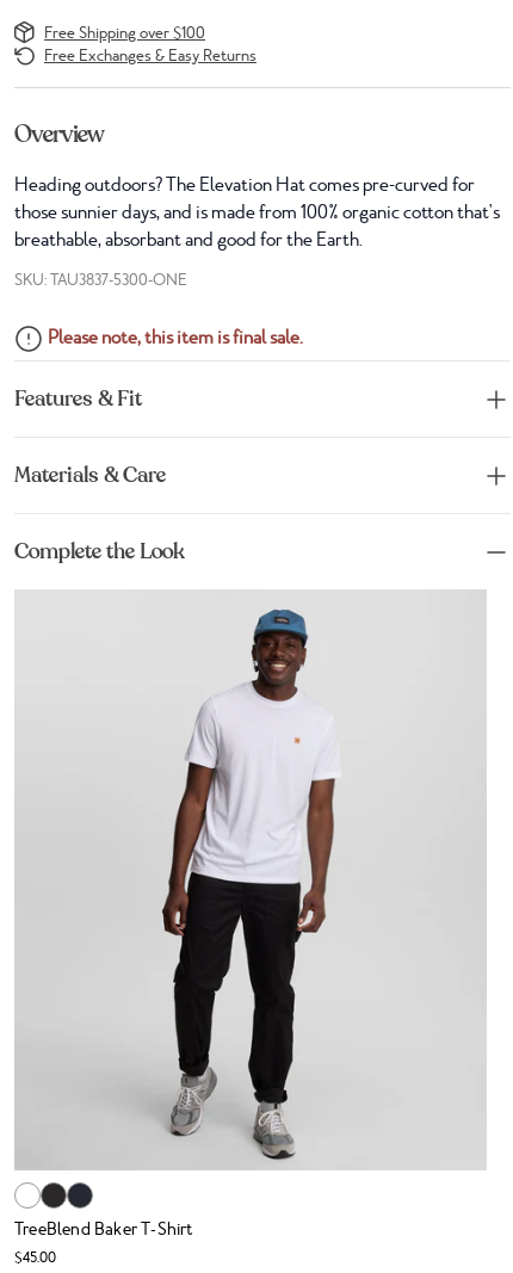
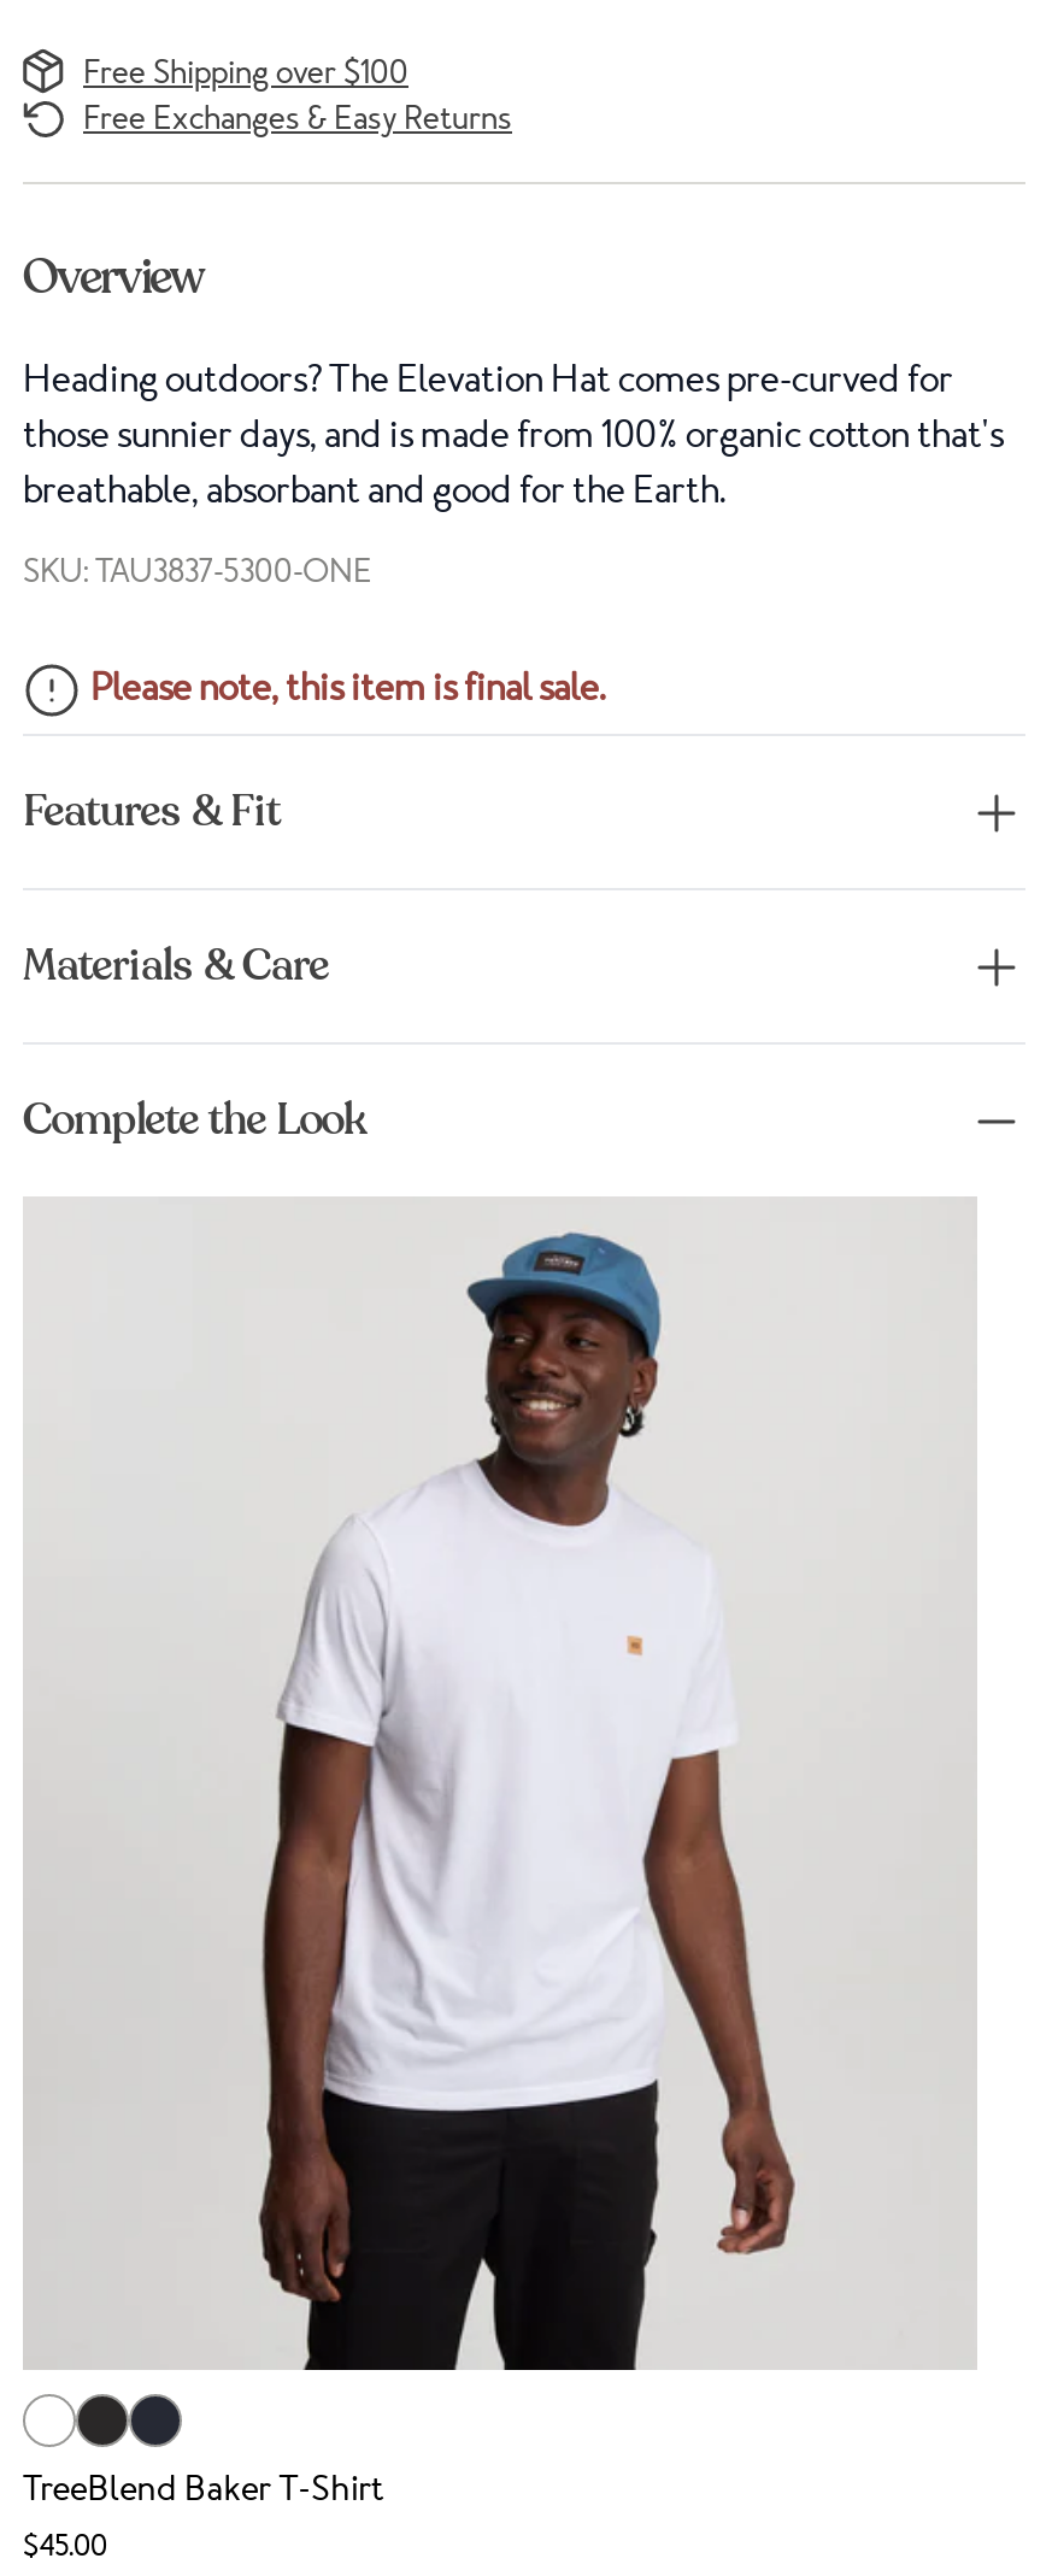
[132,608,396,1170] [image] -> [259,1233,797,2372] [image]

